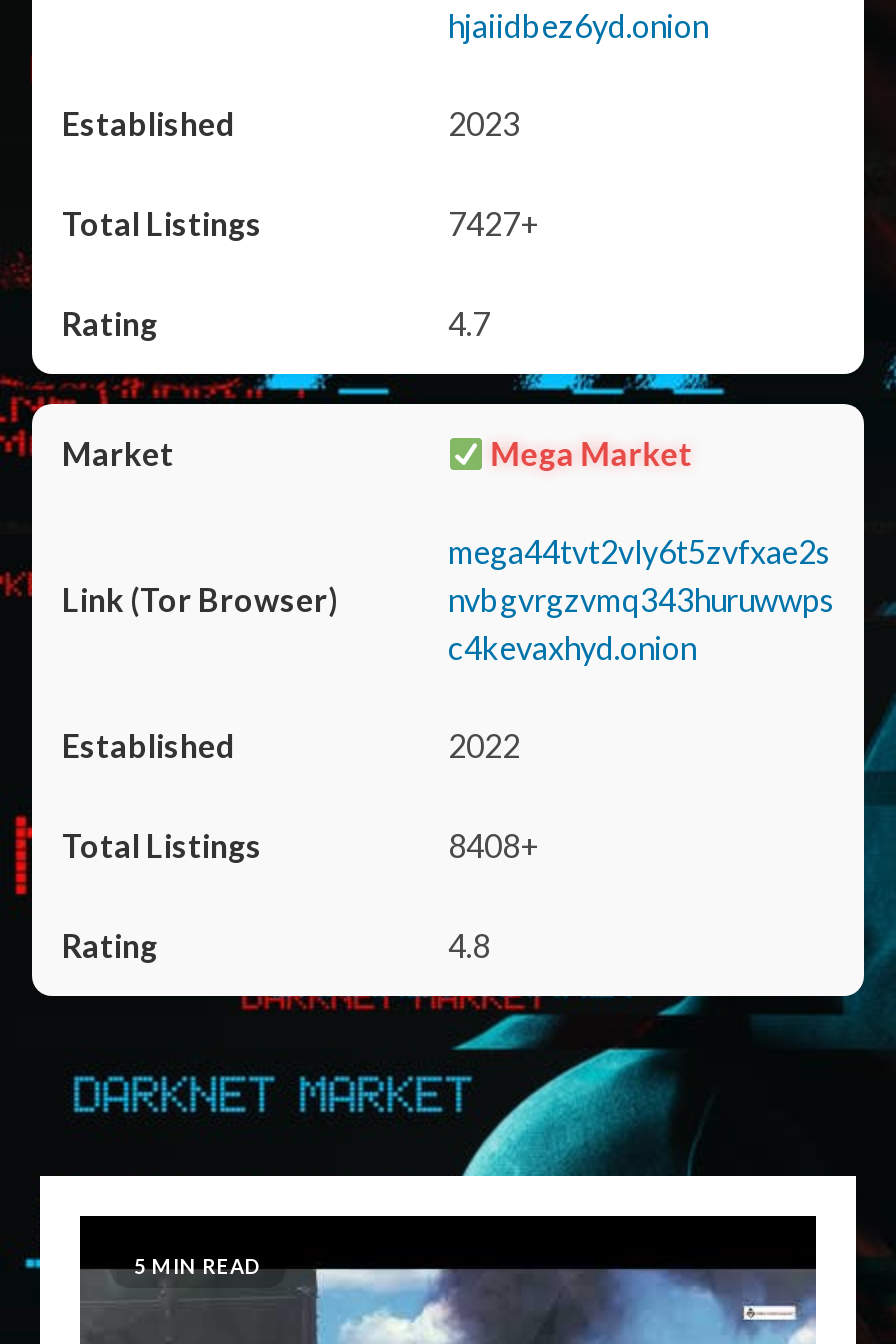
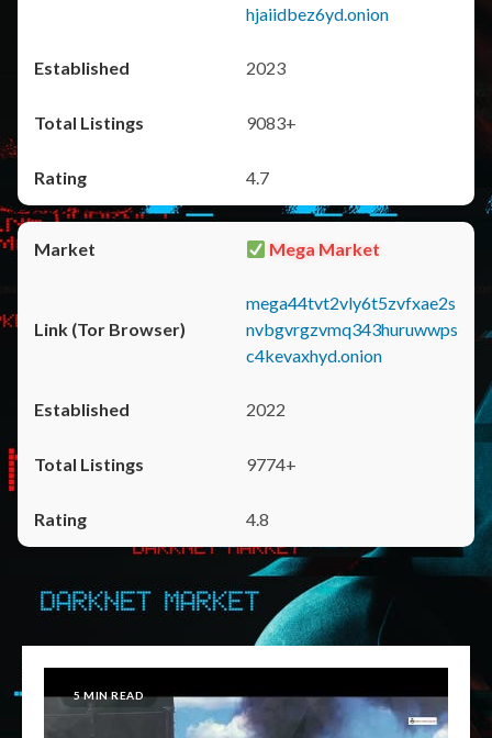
[448,204,540,242] 7427+ -> [246,112,297,133] 9083+
[448,826,540,864] 8408+ -> [246,454,297,474] 9774+

